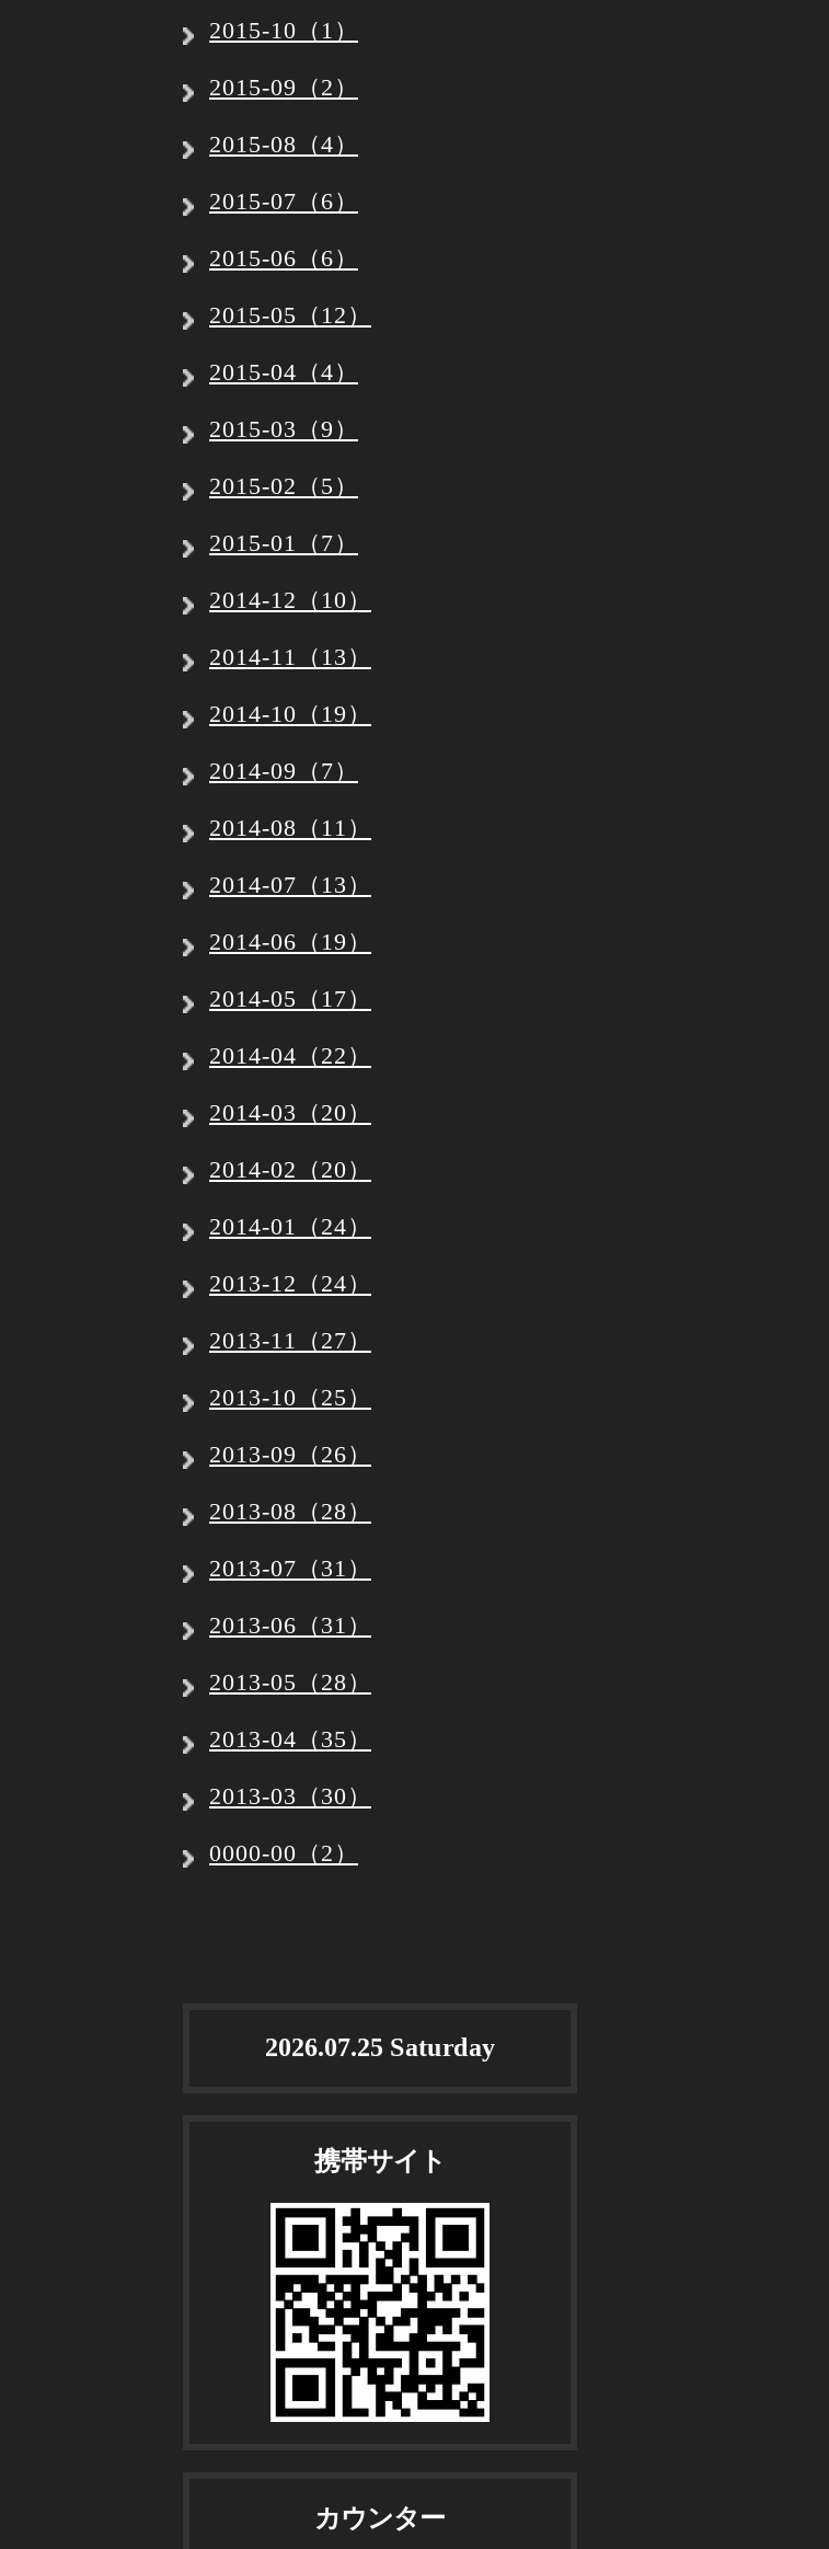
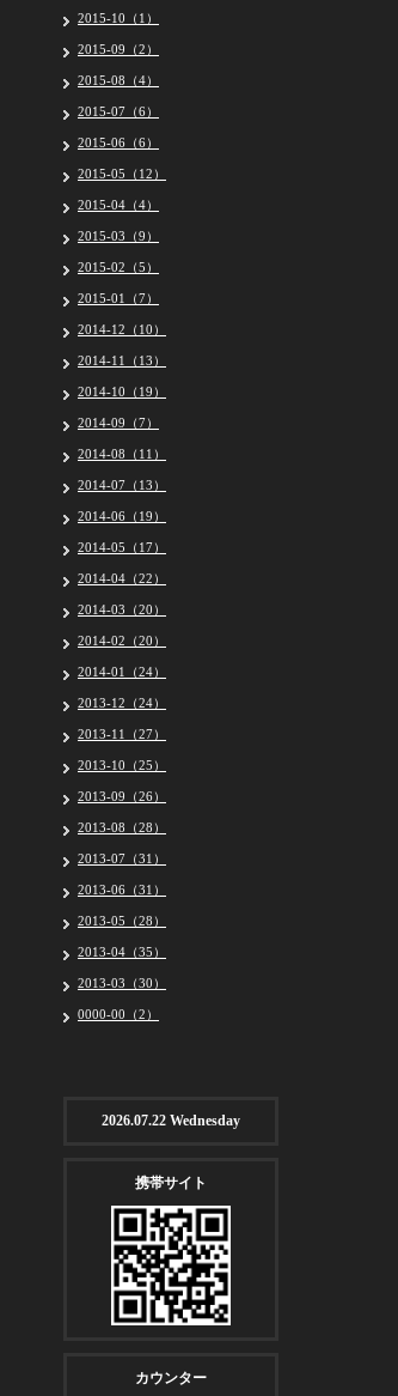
[265,2032,495,2063] 2026.07.25 Saturday -> [102,1112,240,1129] 2026.07.22 Wednesday

